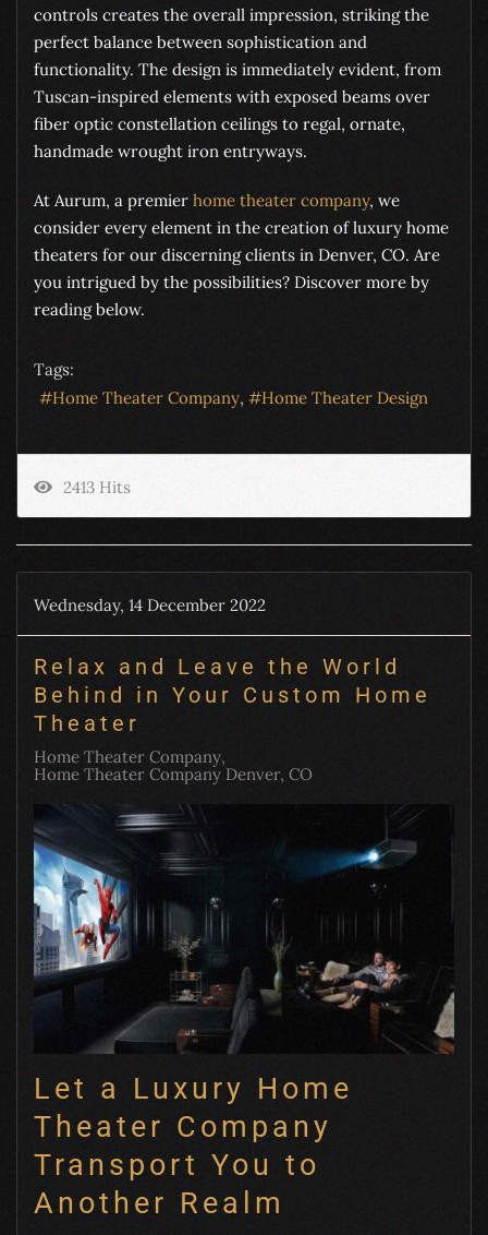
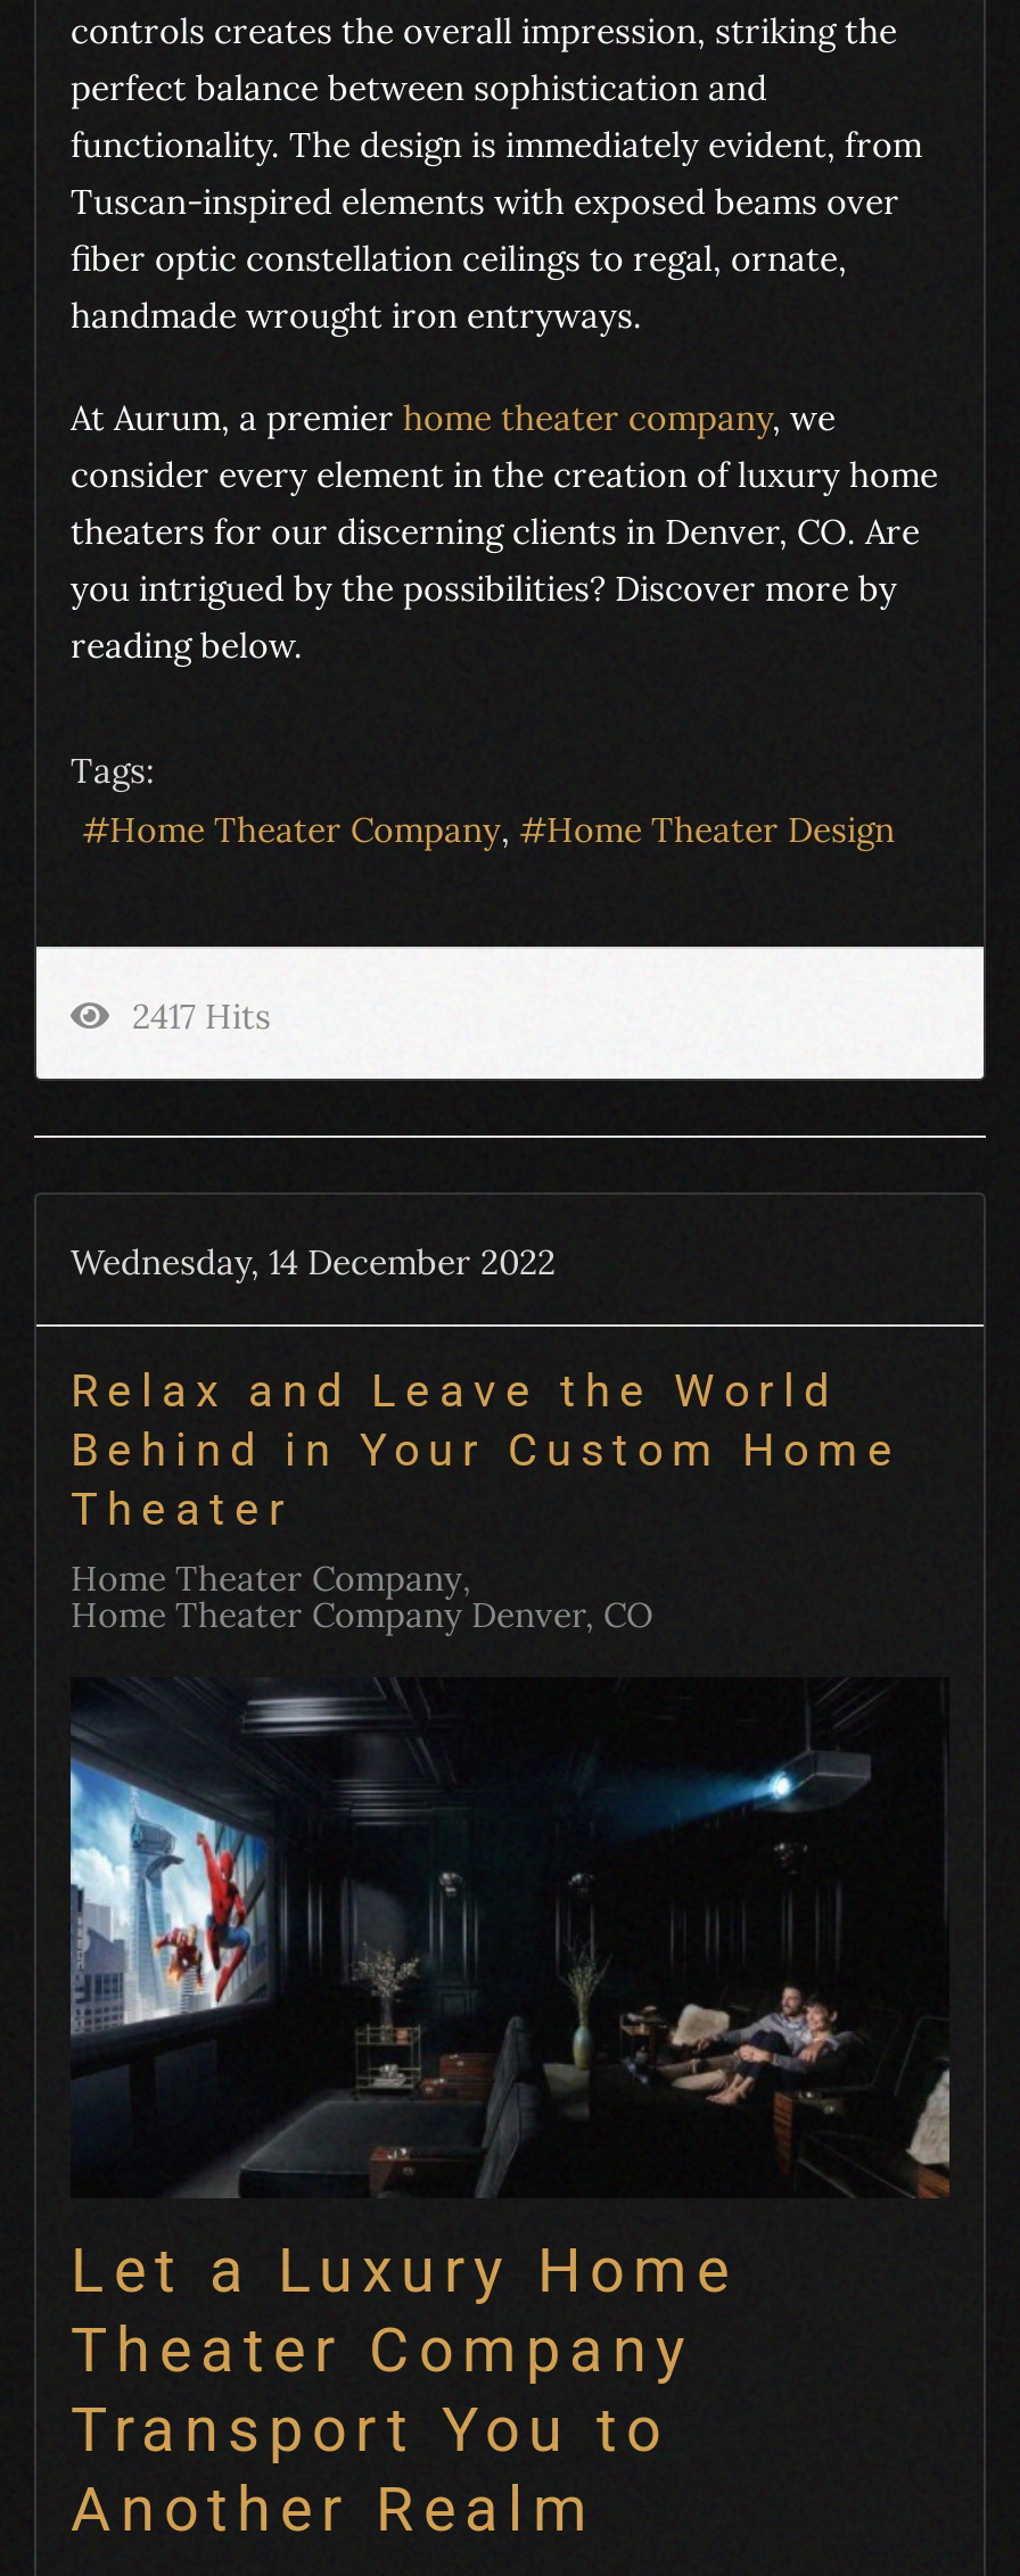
[54,477,131,498] 2413 Hits -> [114,995,271,1038] 2417 Hits

